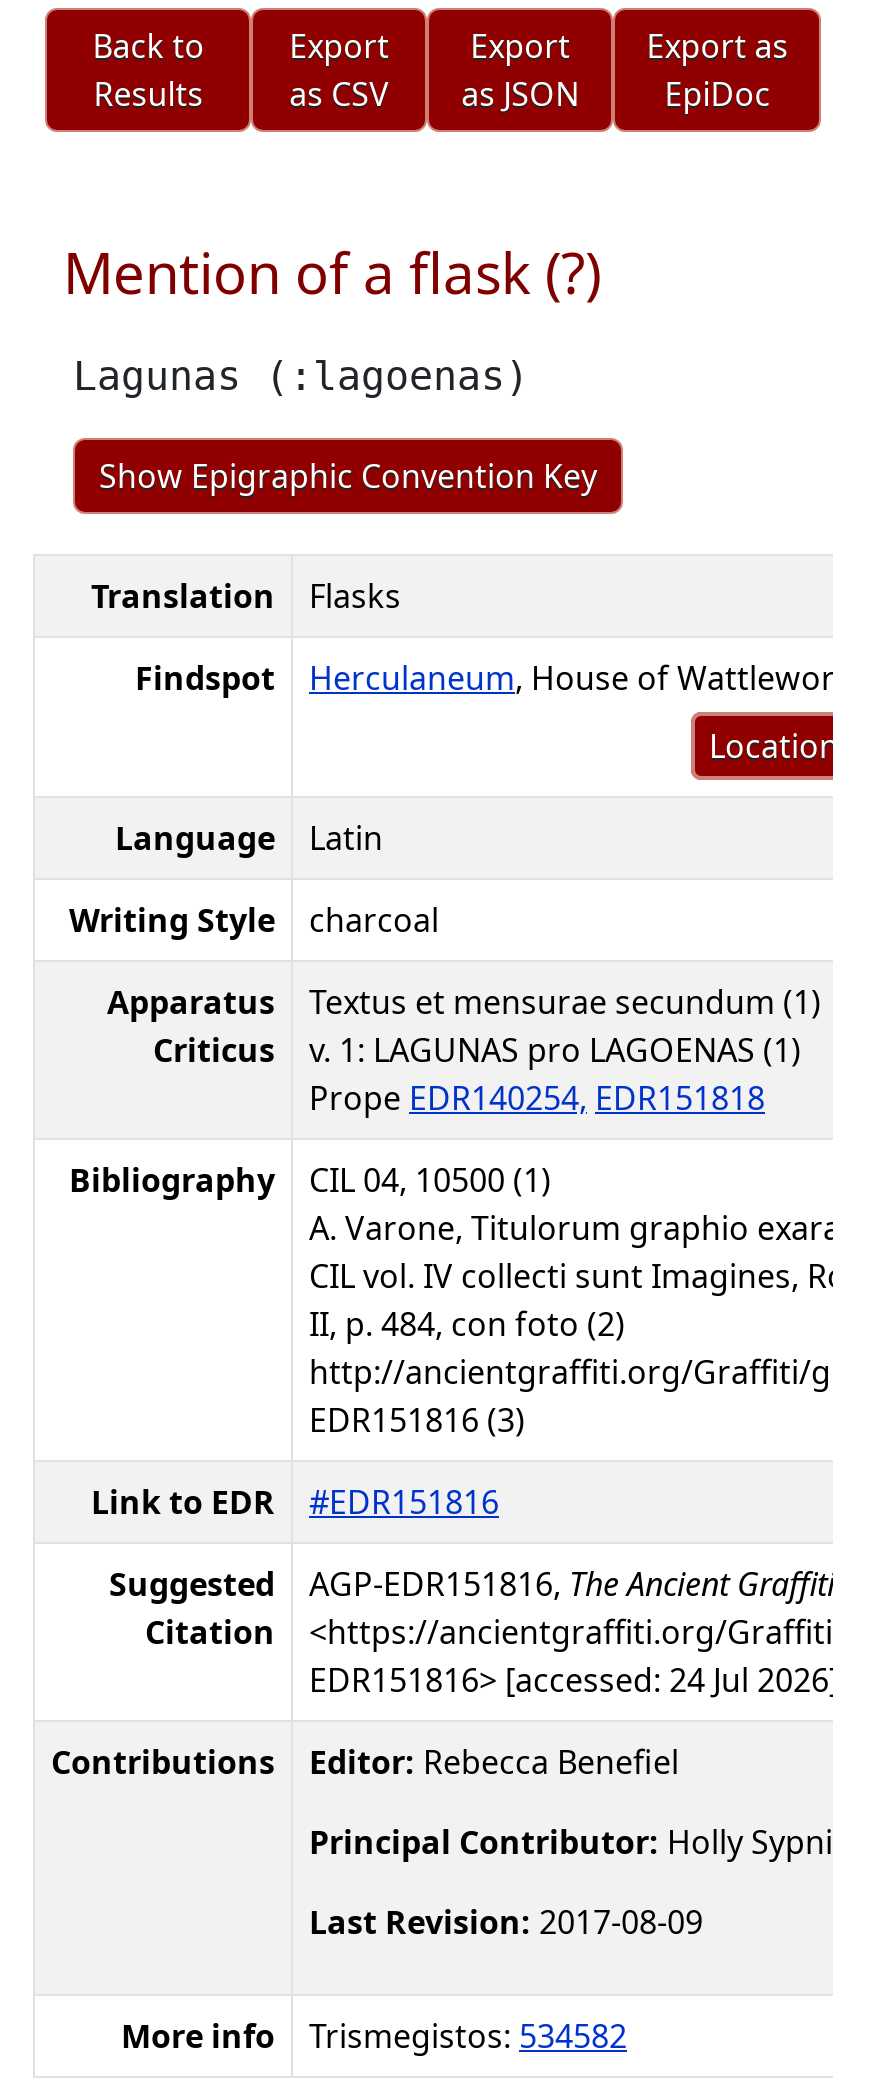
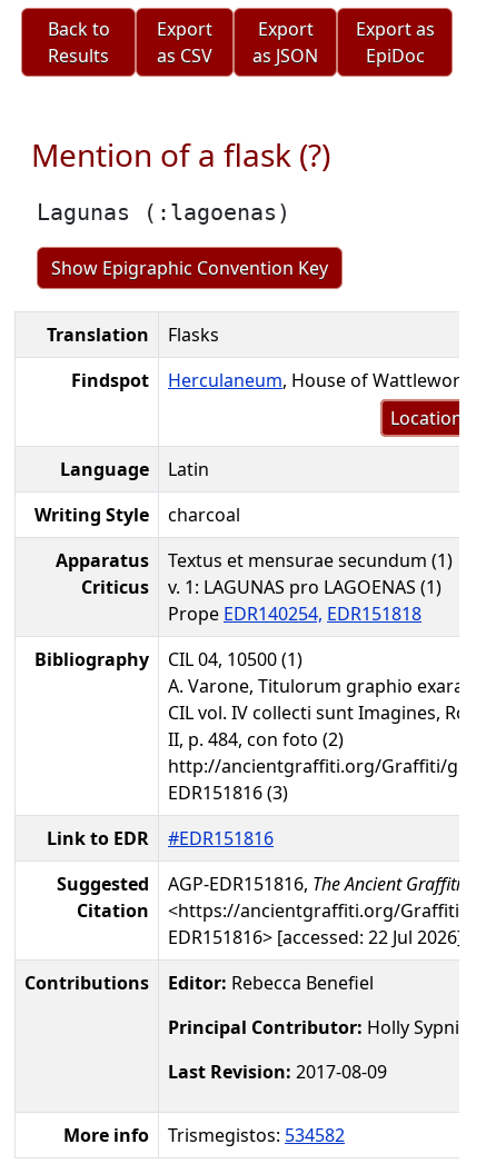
[309,1658,839,1702] EDR151816> [accessed: 24 Jul 2026] -> [168,925,463,949] EDR151816> [accessed: 22 Jul 2026]

